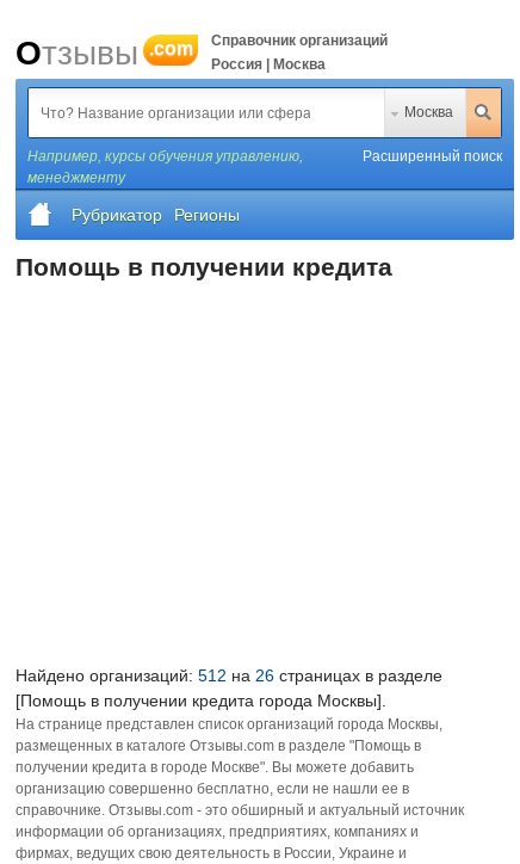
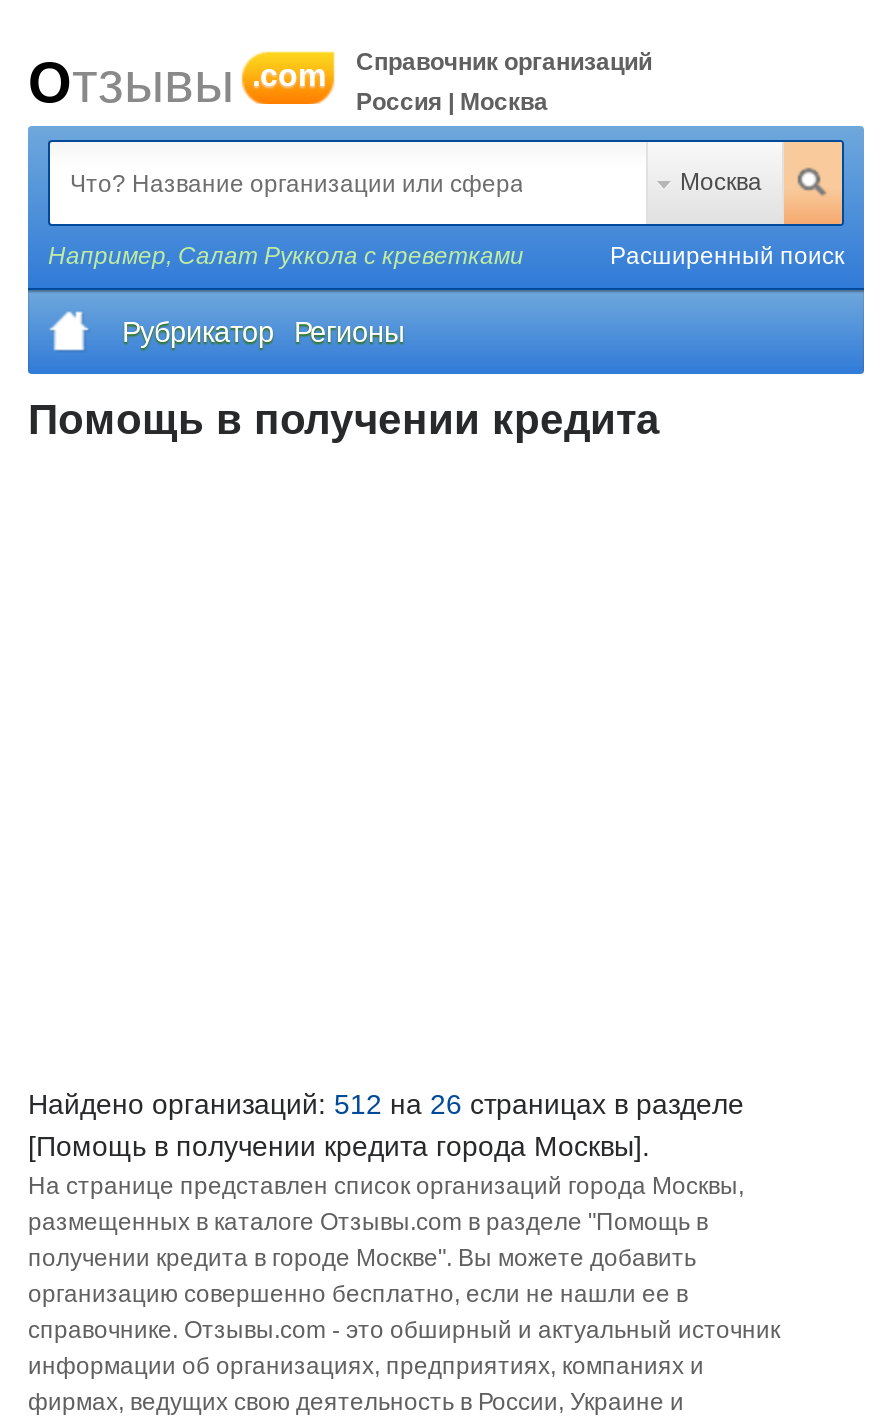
[27,148,303,186] Например, курсы обучения управлению, | менеджменту -> [48,242,524,270] Например, Салат Руккола с креветками

